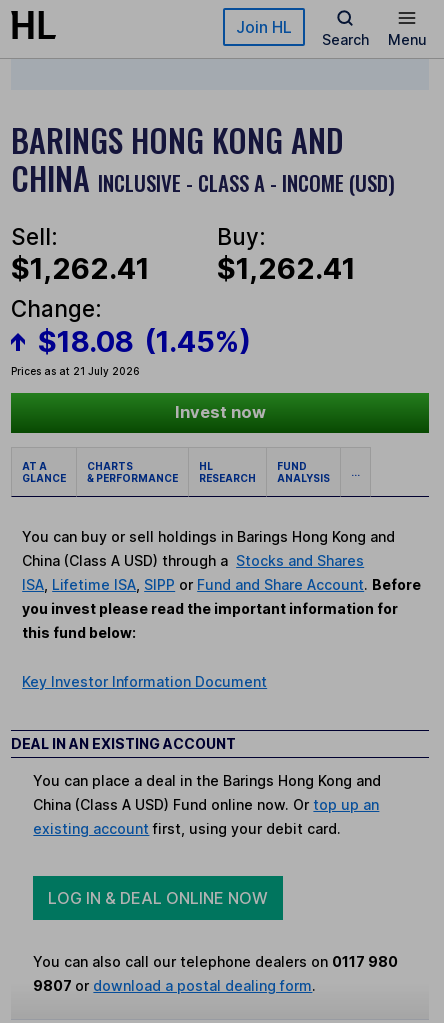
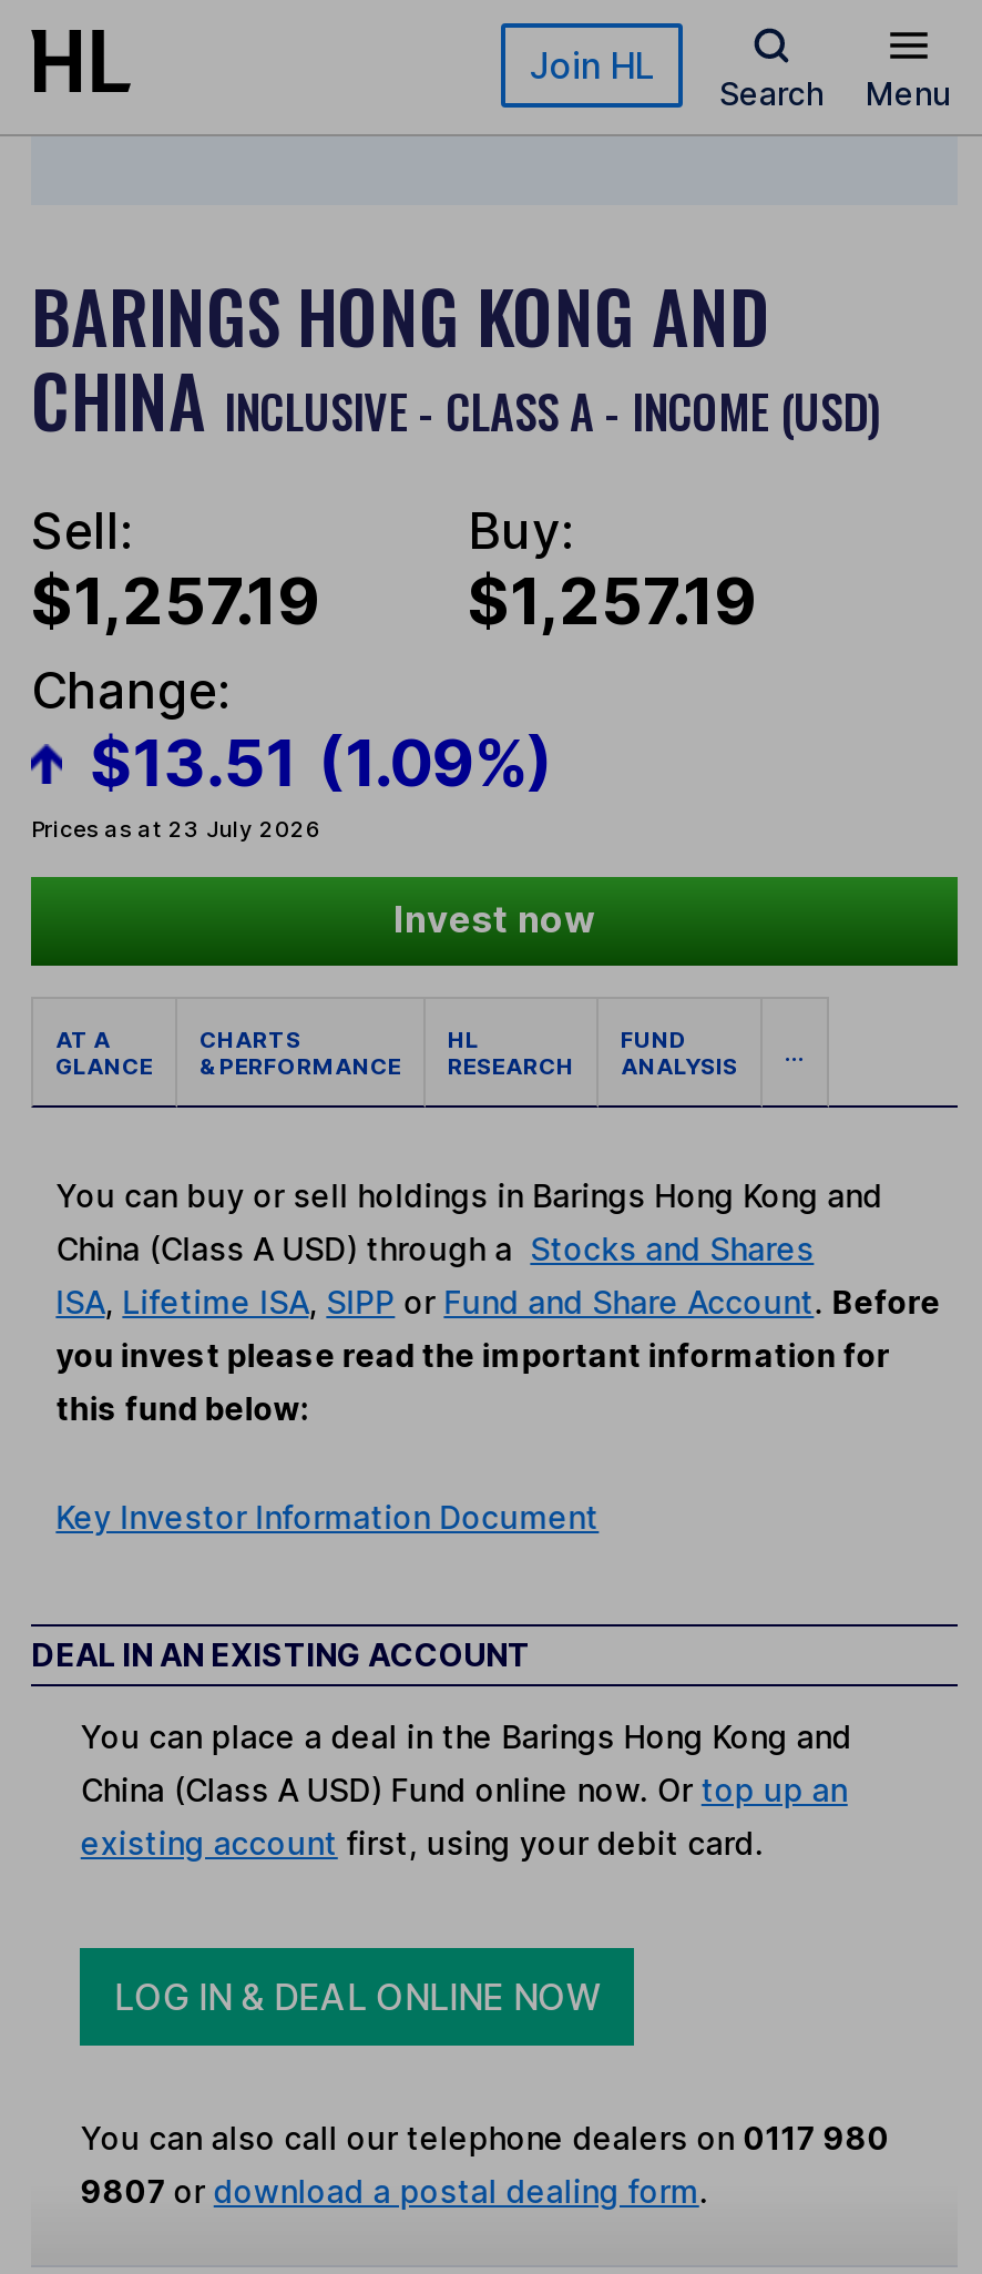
[11,251,150,286] $1,262.41 -> [31,563,319,641] $1,257.19
[217,251,356,286] $1,262.41 -> [468,563,756,641] $1,257.19
[38,324,251,359] $18.08 (1.45%) -> [90,723,553,801] $13.51 (1.09%)
[11,365,140,377] Prices as at 21 July 2026 -> [31,815,321,842] Prices as at 23 July 2026

